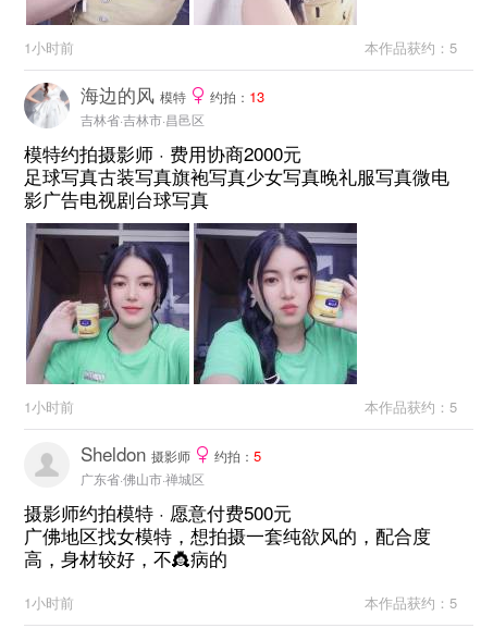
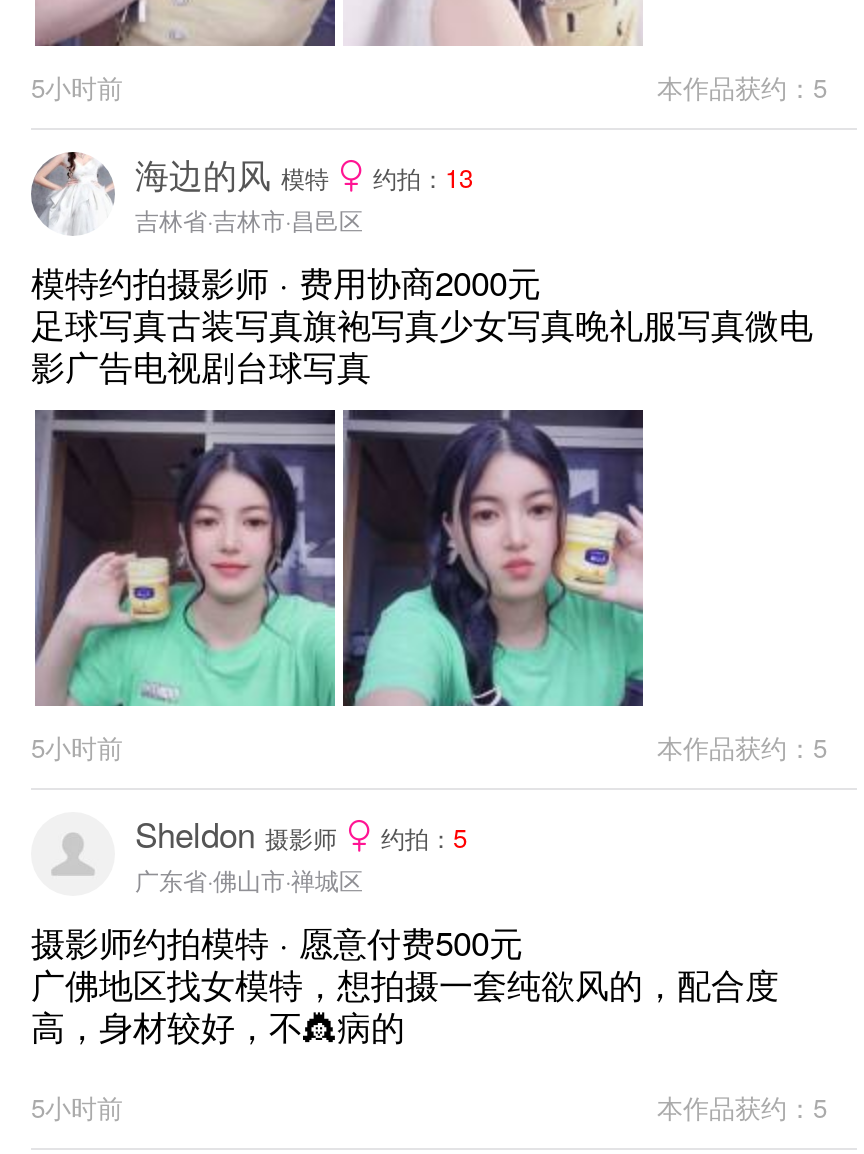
[24,37,74,58] 1小时前 -> [31,68,123,106] 5小时前
[24,396,74,417] 1小时前 -> [31,728,123,766] 5小时前
[24,592,74,613] 1小时前 -> [31,1088,123,1126] 5小时前

